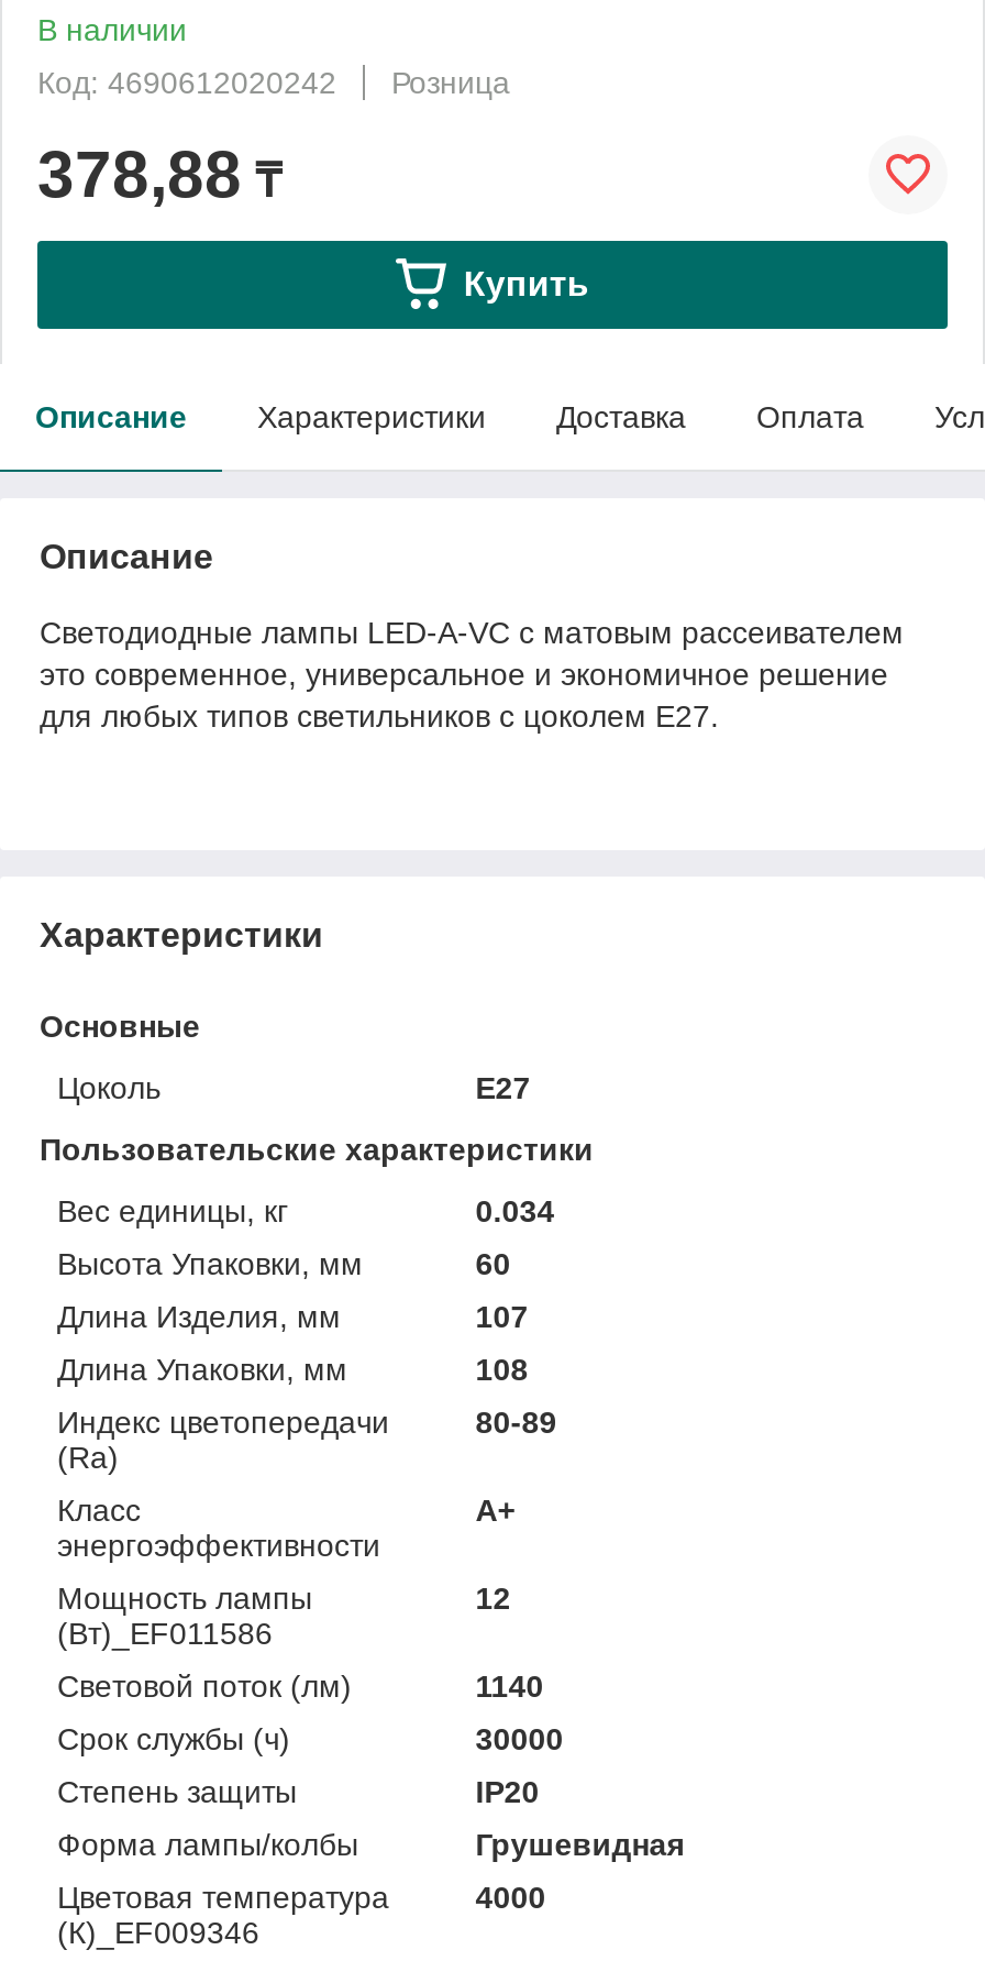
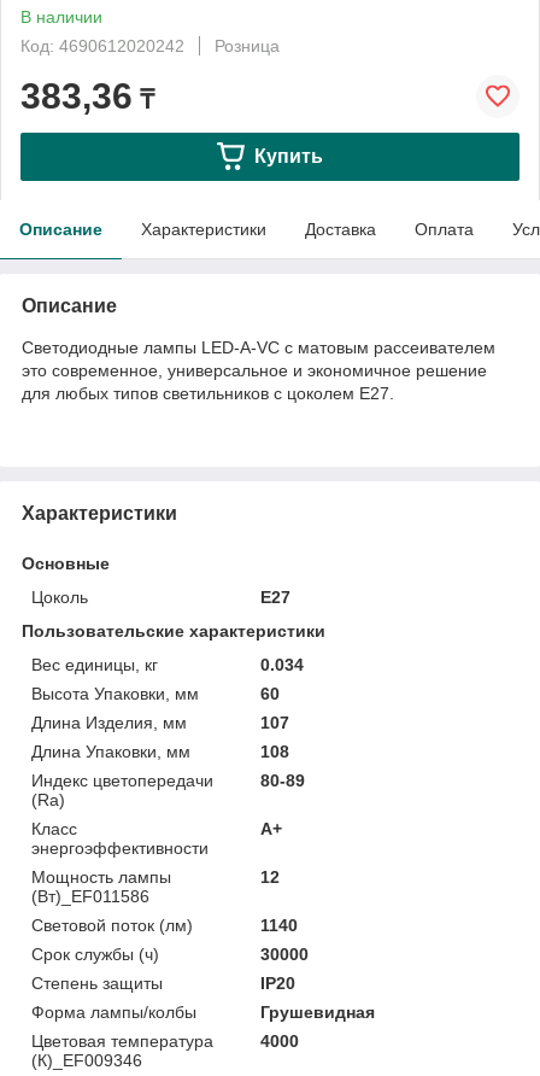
[37,137,281,210] 378,88 ₸ -> [20,76,154,116] 383,36 ₸

